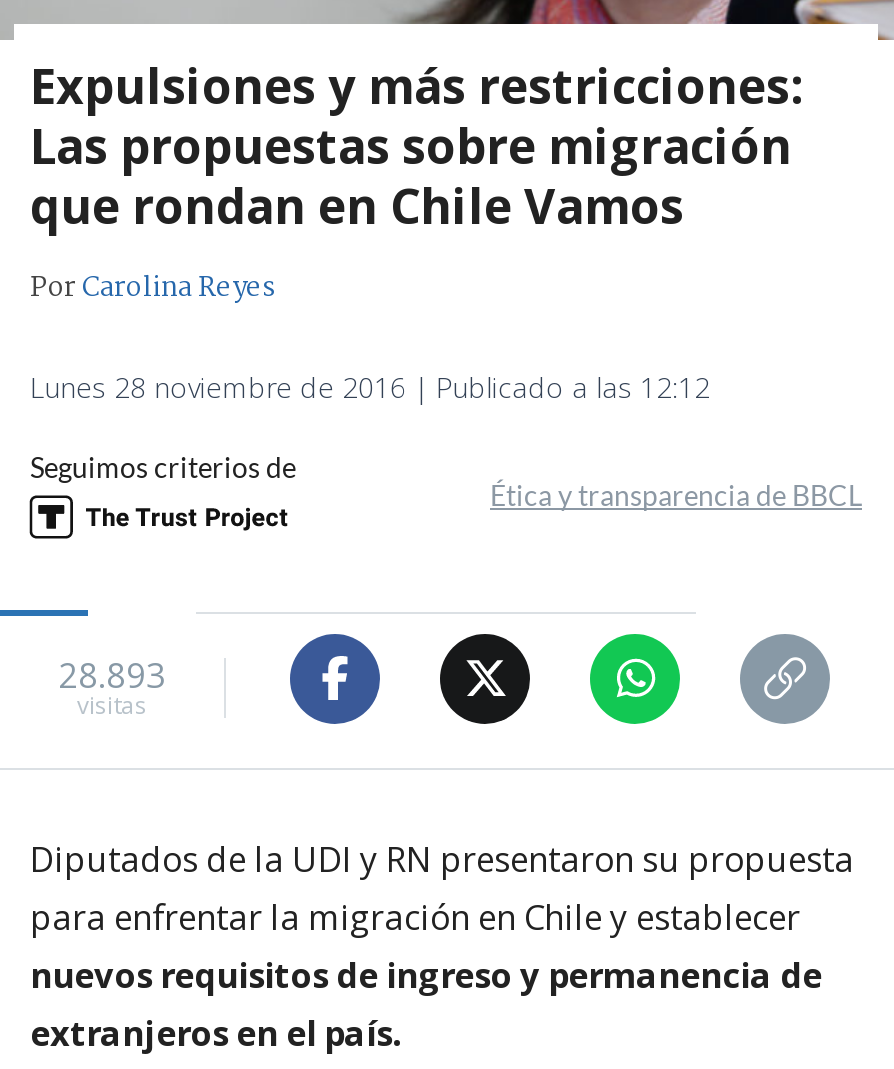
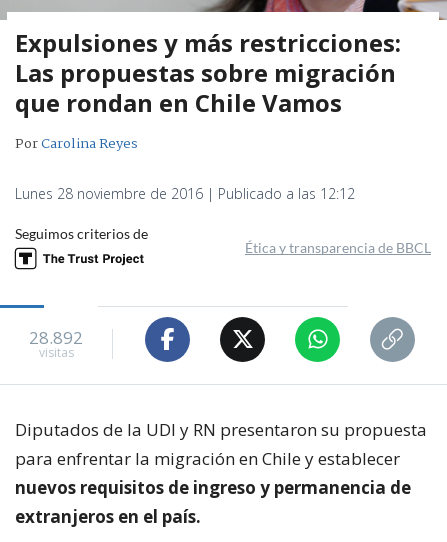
[58,653,166,699] 28.893 -> [29,326,83,349] 28.892

